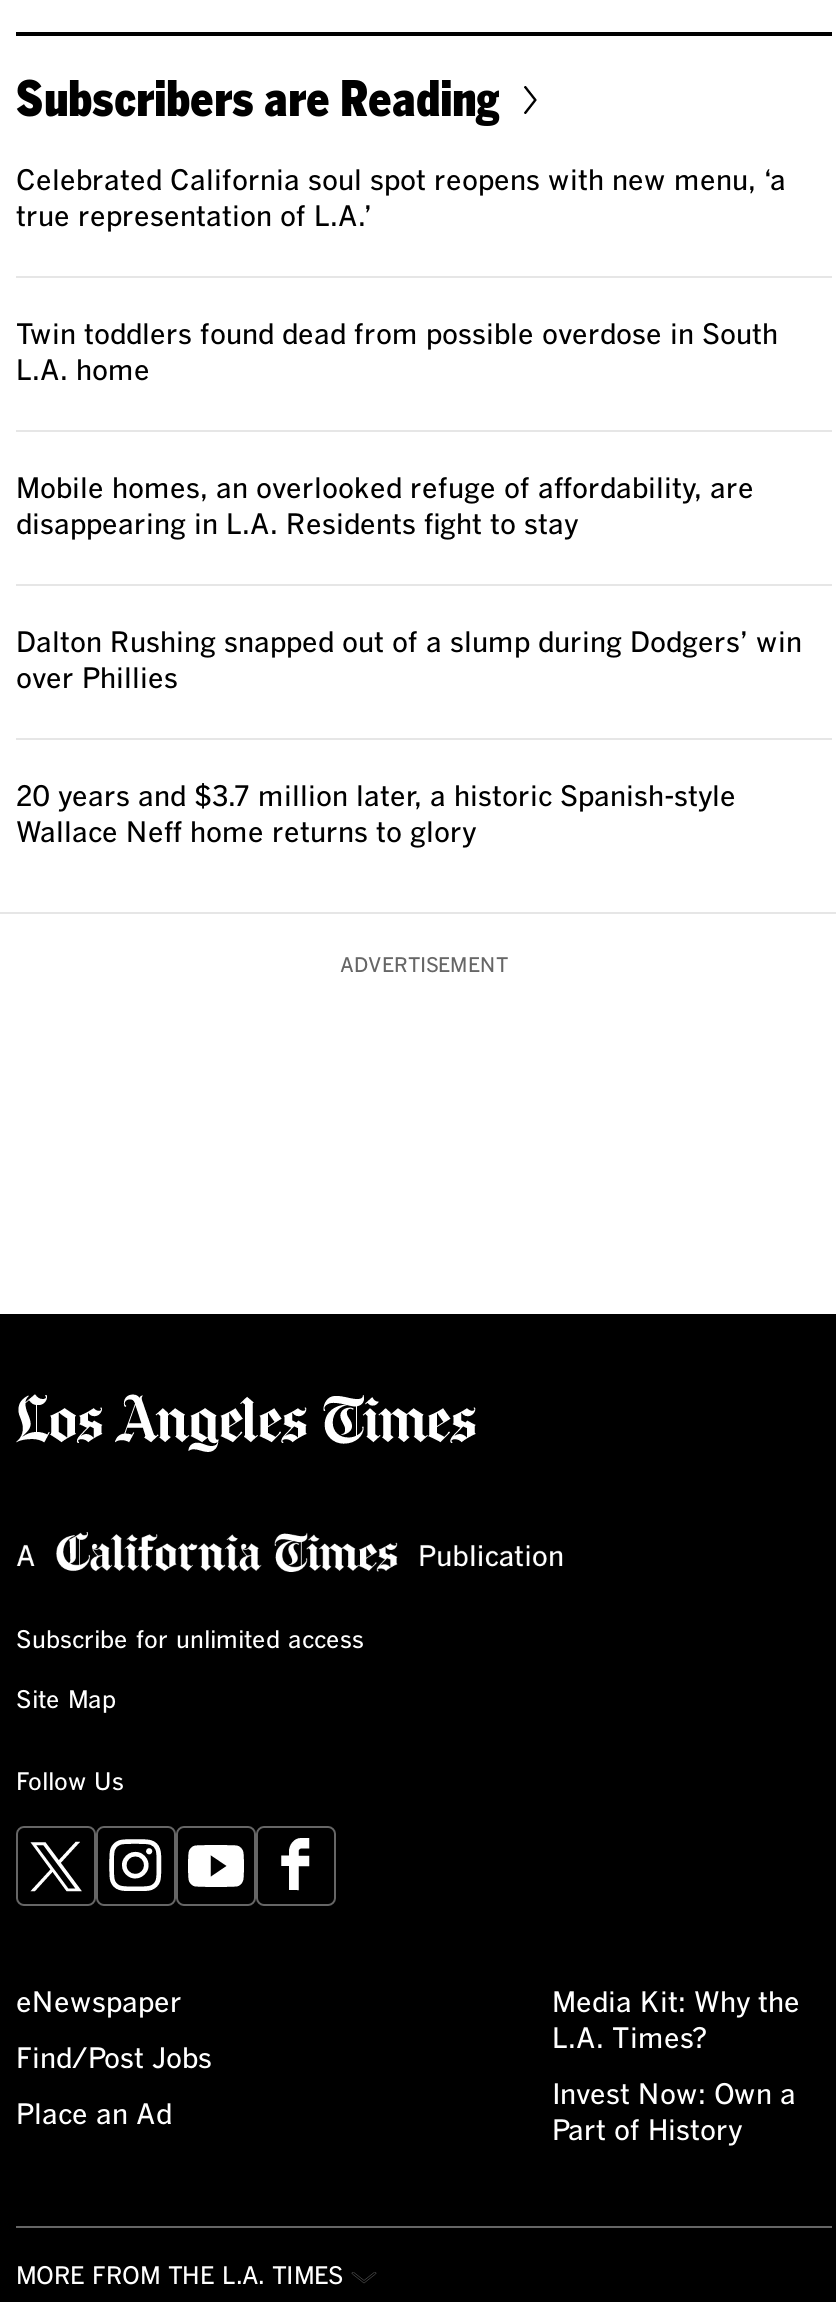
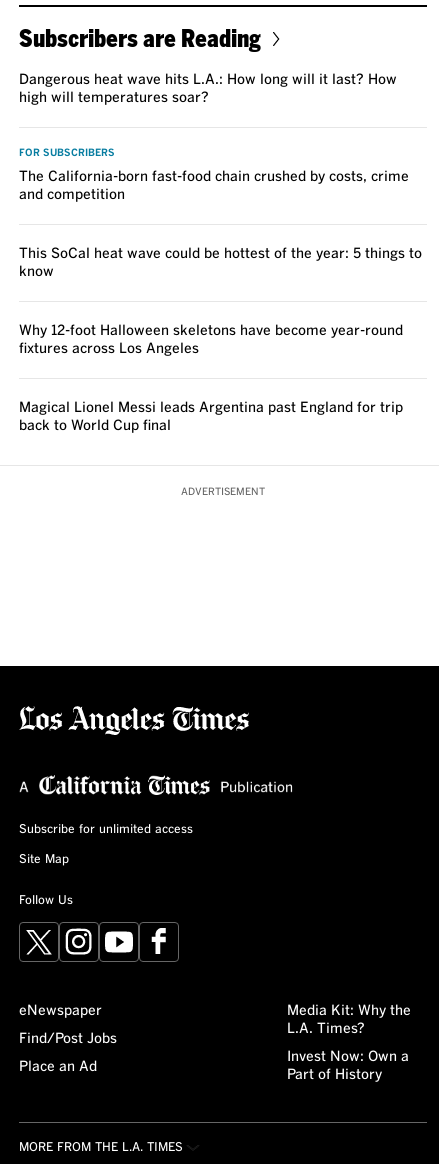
[16,168,786,232] Celebrated California soul spot reopens with new menu, ‘a | true representation of L.A.’ -> [19,73,397,105] Dangerous heat wave hits L.A.: How long will it last? How | high will temperatures soar?
[16,322,778,386] Twin toddlers found dead from possible overdose in South | L.A. home -> [19,148,409,202] FOR SUBSCRIBERS | The California-born fast-food chain crushed by costs, crime | and competition
[16,476,754,540] Mobile homes, an overlooked refuge of affordability, are | disappearing in L.A. Residents fight to stay -> [19,247,422,279] This SoCal heat wave could be hottest of the year: 5 things to | know
[16,630,802,694] Dalton Rushing snapped out of a slump during Dodgers’ win | over Phillies -> [19,324,403,356] Why 12-foot Halloween skeletons have become year-round | fixtures across Los Angeles
[16,784,736,848] 20 years and $3.7 million later, a historic Spanish-style | Wallace Neff home returns to glory -> [19,401,403,433] Magical Lionel Messi leads Argentina past England for trip | back to World Cup final

